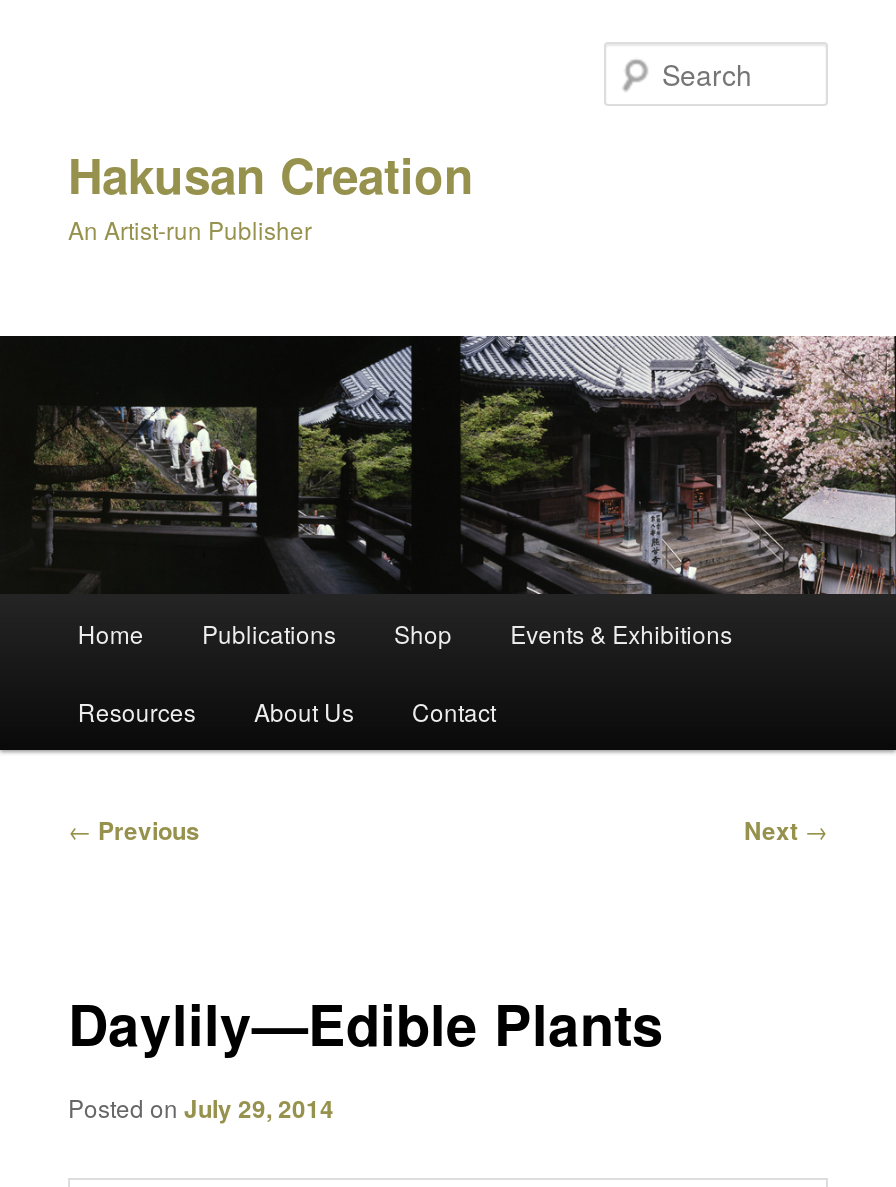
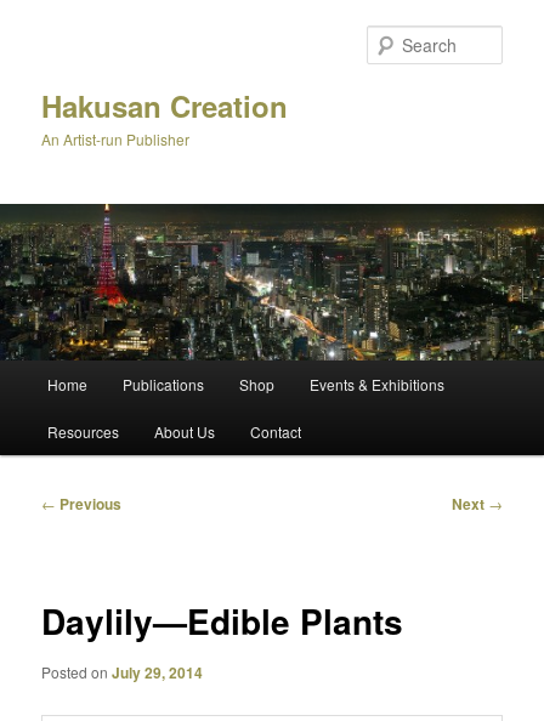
[6,334,890,596] [image] -> [4,203,540,362] [image]

